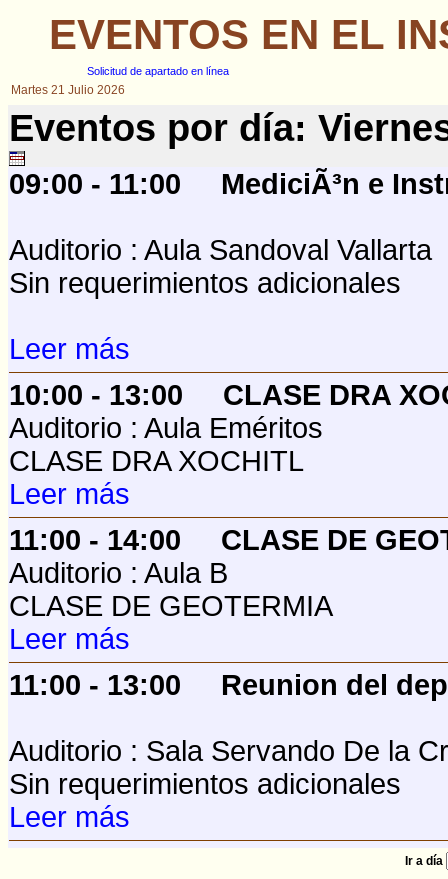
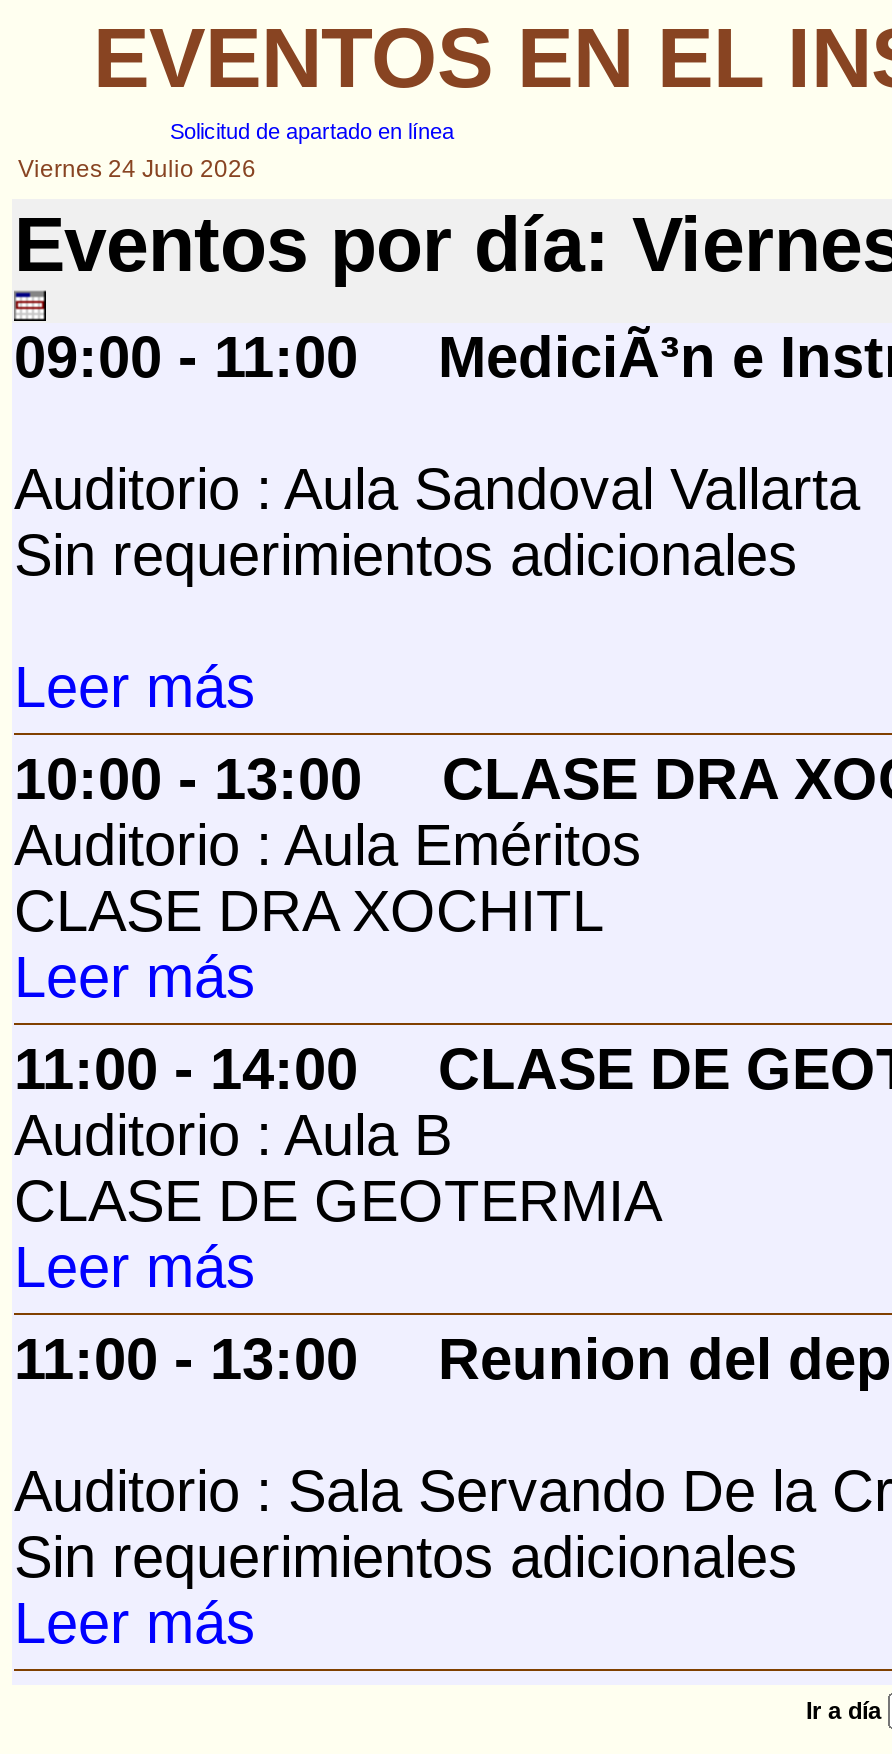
[11,83,125,97] Martes 21 Julio 2026 -> [18,155,256,183] Viernes 24 Julio 2026

